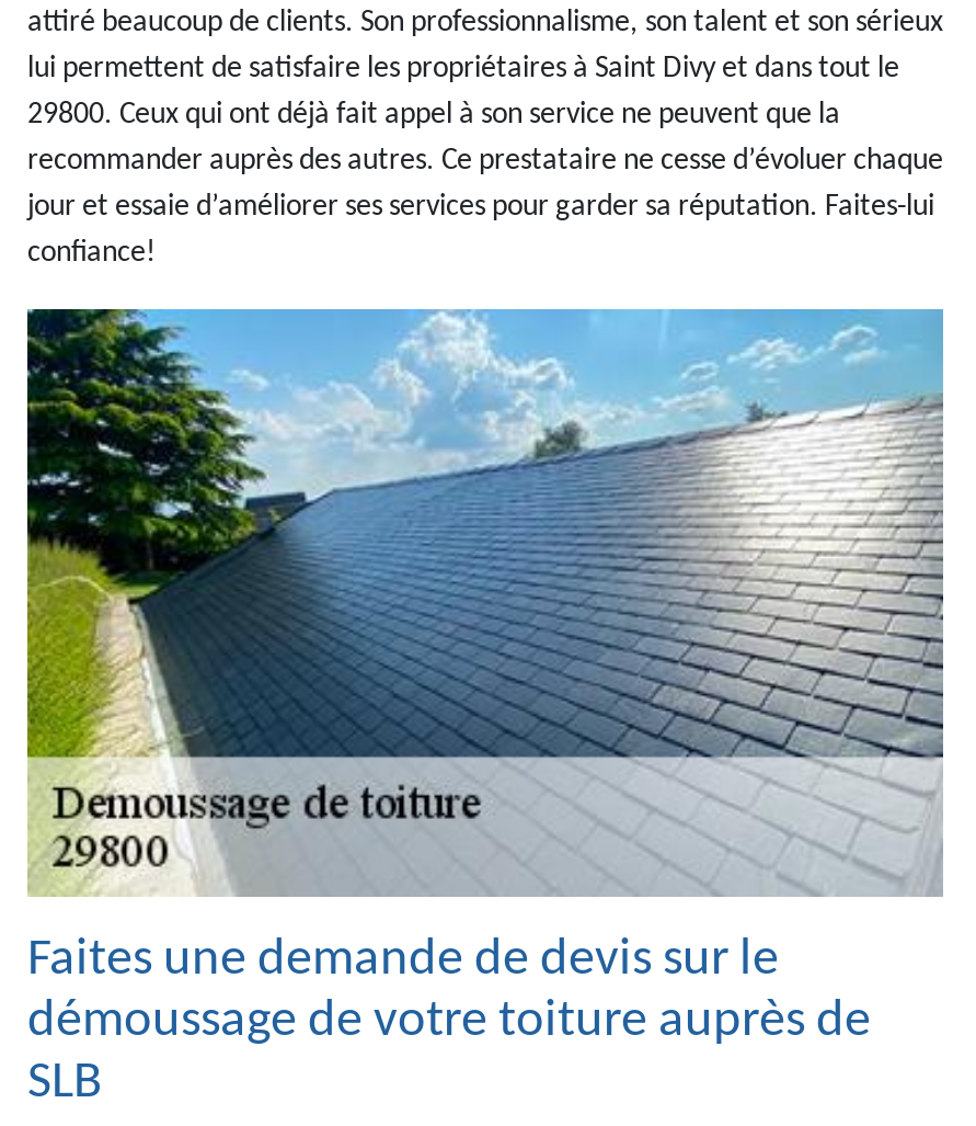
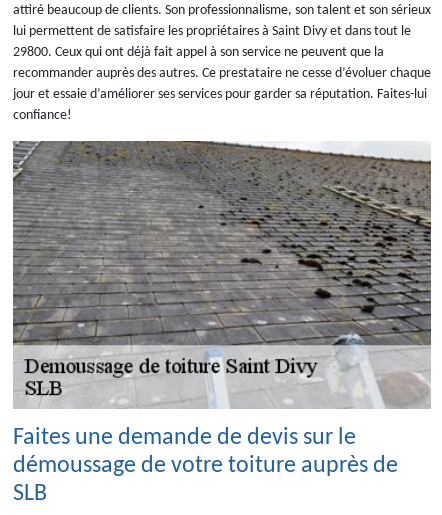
[25,307,945,897] [image] -> [12,140,432,409] [image]

